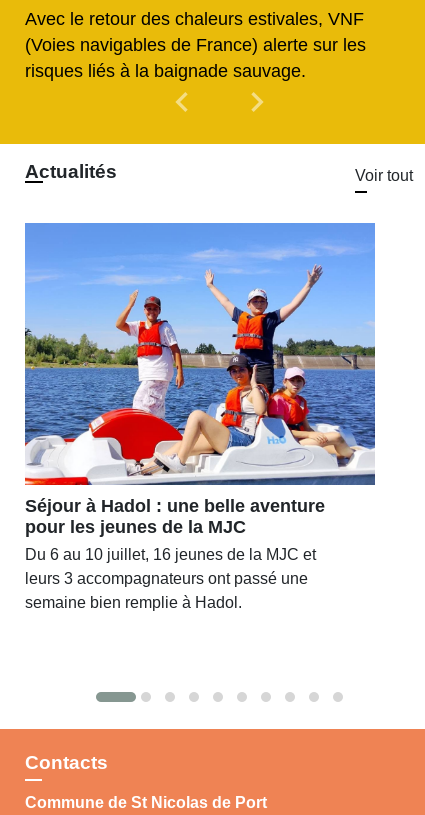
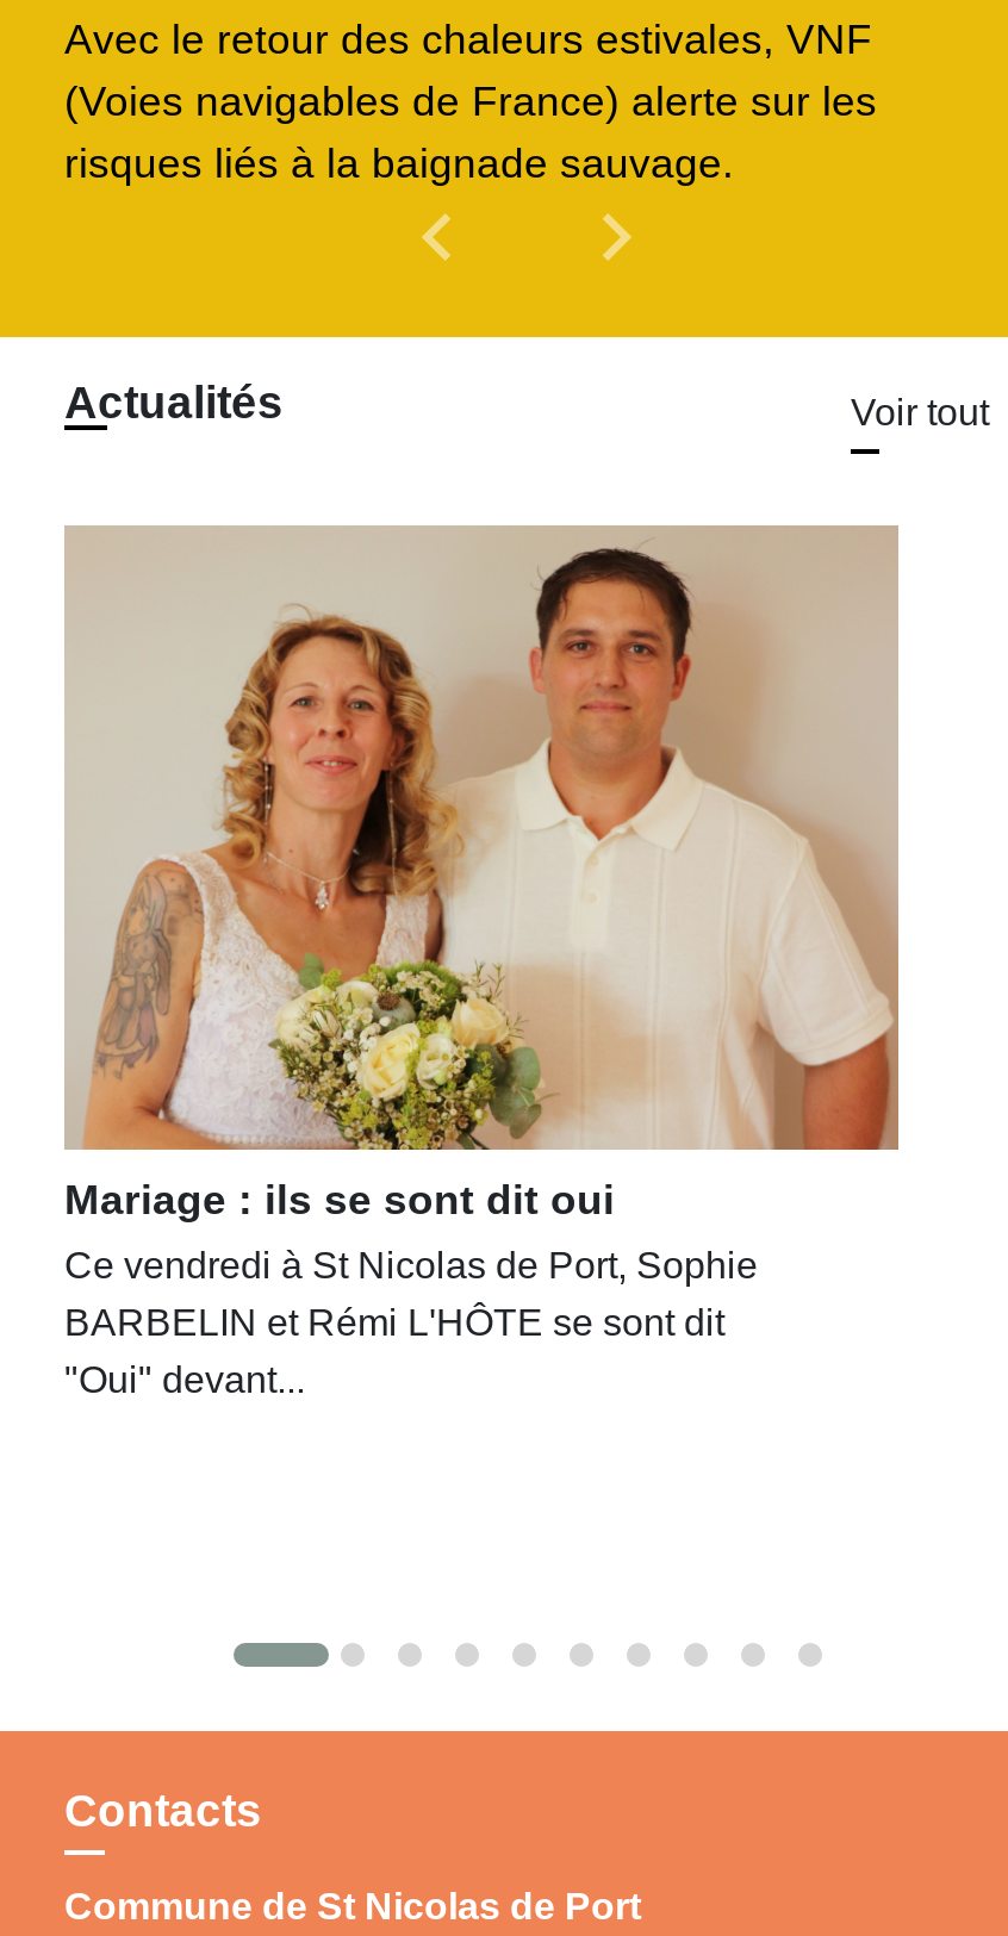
[24,222,376,611] [image] | Séjour à Hadol : une belle aventure | pour les jeunes de la MJC | Du 6 au 10 juillet, 16 jeunes de la MJC et | leurs 3 accompagnateurs ont passé une | semaine bien remplie à Hadol. -> [64,523,901,1400] [image] | Mariage : ils se sont dit oui | Ce vendredi à St Nicolas de Port, Sophie | BARBELIN et Rémi L'HÔTE se sont dit | "Oui" devant...

